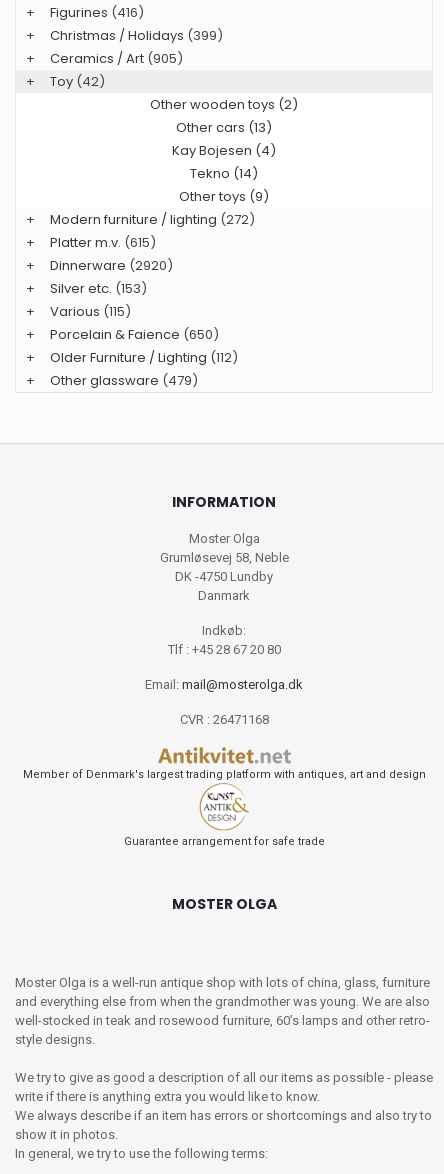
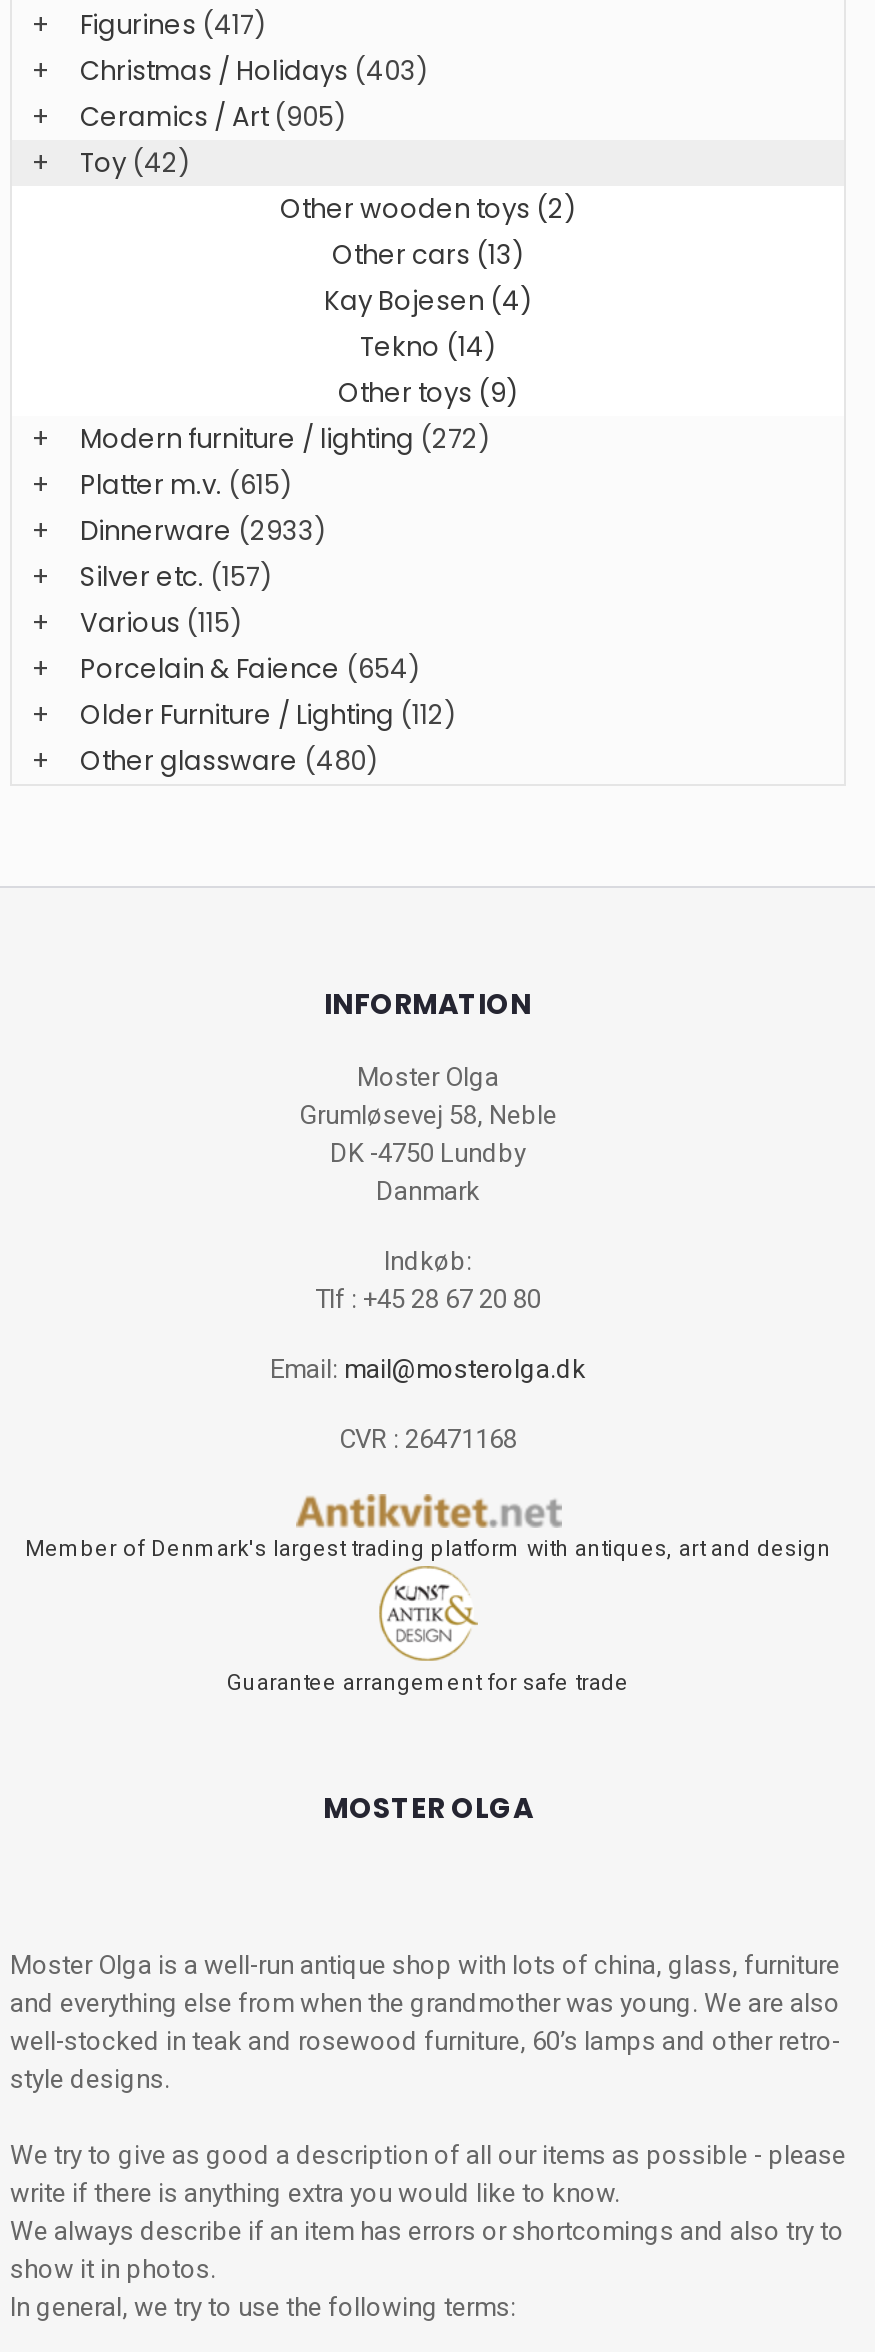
[50,3,144,22] Figurines (416) -> [80,5,266,43] Figurines (417)
[50,26,223,45] Christmas / Holidays (399) -> [80,51,428,89] Christmas / Holidays (403)
[50,256,173,275] Dinnerware (2920) -> [80,511,326,549] Dinnerware (2933)
[50,279,147,298] Silver etc. (153) -> [80,557,272,595] Silver etc. (157)
[50,325,219,344] Porcelain & Faience (650) -> [80,649,420,687] Porcelain & Faience (654)
[50,371,198,390] Other glassware (479) -> [80,741,378,779] Other glassware (480)

